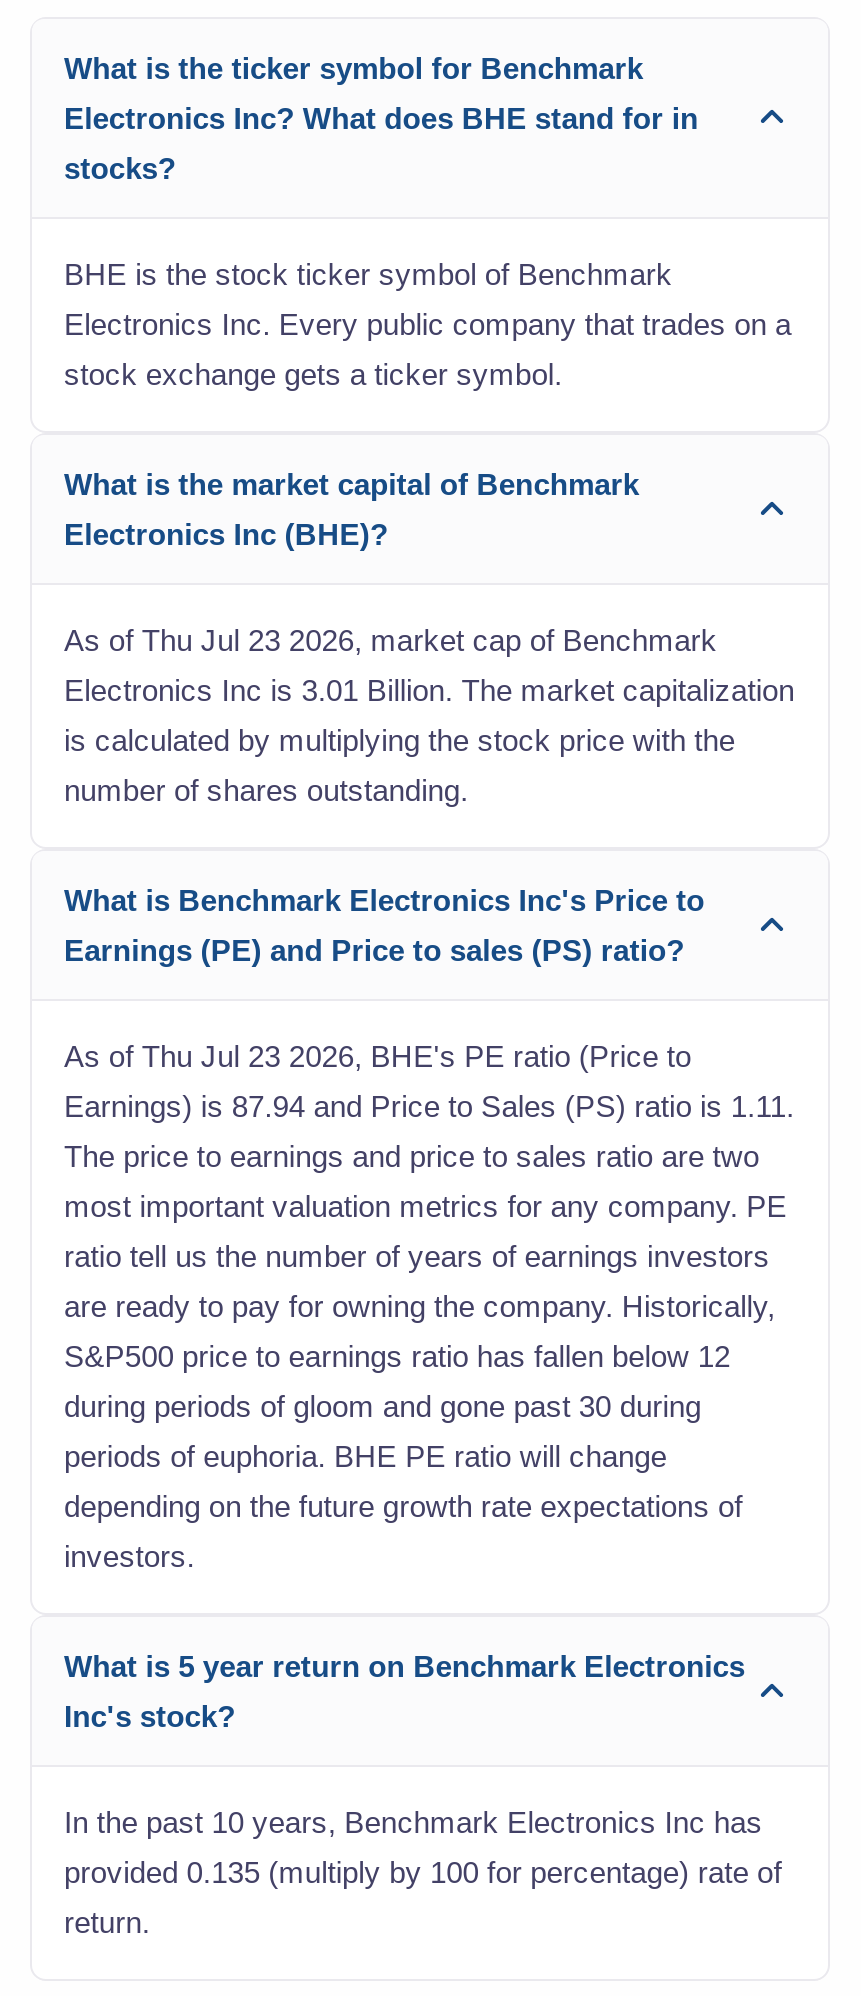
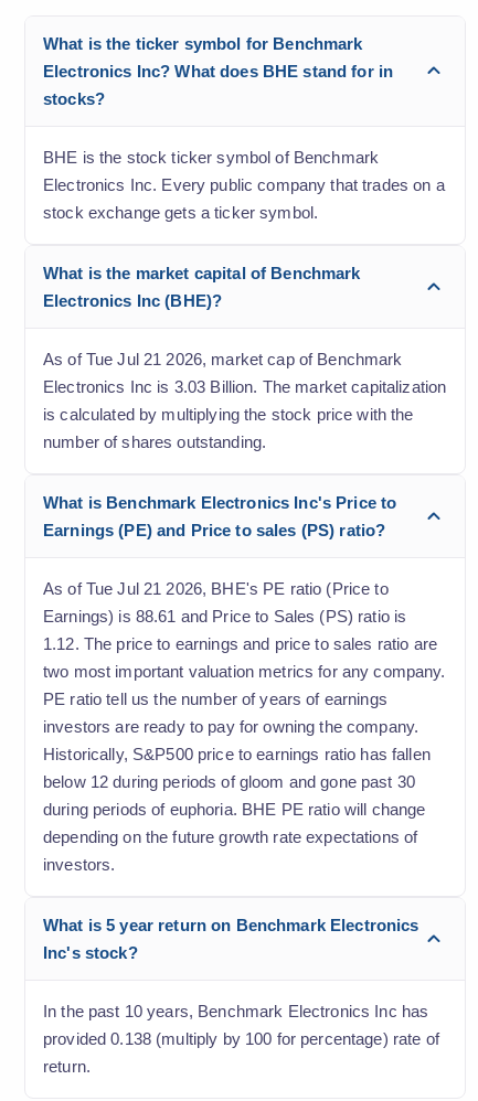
[64,622,717,656] As of Thu Jul 23 2026, market cap of Benchmark -> [43,349,402,368] As of Tue Jul 21 2026, market cap of Benchmark
[64,672,795,706] Electronics Inc is 3.01 Billion. The market capitalization -> [43,377,446,395] Electronics Inc is 3.03 Billion. The market capitalization
[64,1038,691,1072] As of Thu Jul 23 2026, BHE's PE ratio (Price to -> [43,579,388,597] As of Tue Jul 21 2026, BHE's PE ratio (Price to
[64,1088,794,1122] Earnings) is 87.94 and Price to Sales (PS) ratio is 1.11. -> [43,606,407,625] Earnings) is 88.61 and Price to Sales (PS) ratio is
[64,1138,759,1172] The price to earnings and price to sales ratio are two -> [43,634,437,653] 1.12. The price to earnings and price to sales ratio are
[64,1188,787,1222] most important valuation metrics for any company. PE -> [43,661,446,680] two most important valuation metrics for any company.
[64,1238,770,1272] ratio tell us the number of years of earnings investors -> [43,689,387,708] PE ratio tell us the number of years of earnings
[64,1288,775,1322] are ready to pay for owning the company. Historically, -> [43,717,418,735] investors are ready to pay for owning the company.
[64,1338,730,1372] S&P500 price to earnings ratio has fallen below 12 -> [43,744,430,763] Historically, S&P500 price to earnings ratio has fallen
[64,1388,701,1422] during periods of gloom and gone past 30 during -> [43,772,415,790] below 12 during periods of gloom and gone past 30
[64,1438,667,1472] periods of euphoria. BHE PE ratio will change -> [43,799,425,818] during periods of euphoria. BHE PE ratio will change
[64,1854,782,1888] provided 0.135 (multiply by 100 for percentage) rate of -> [43,1029,439,1047] provided 0.138 (multiply by 100 for percentage) rate of

